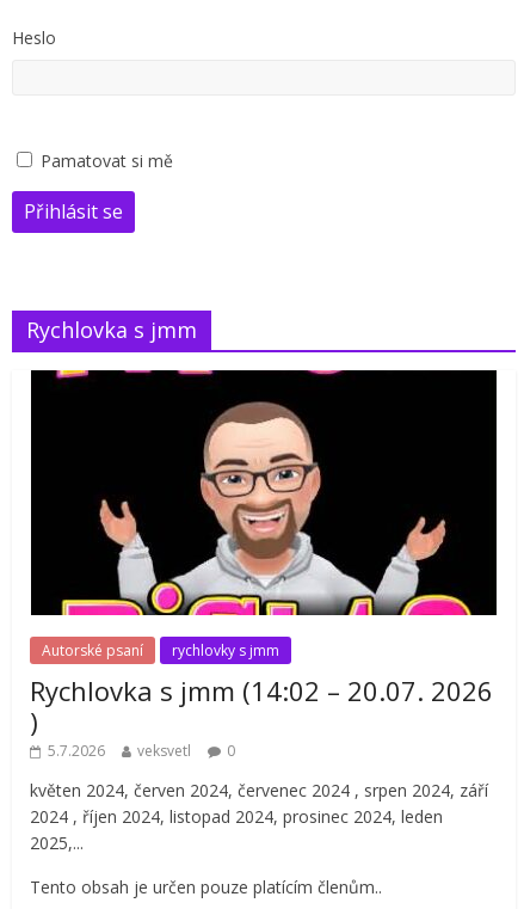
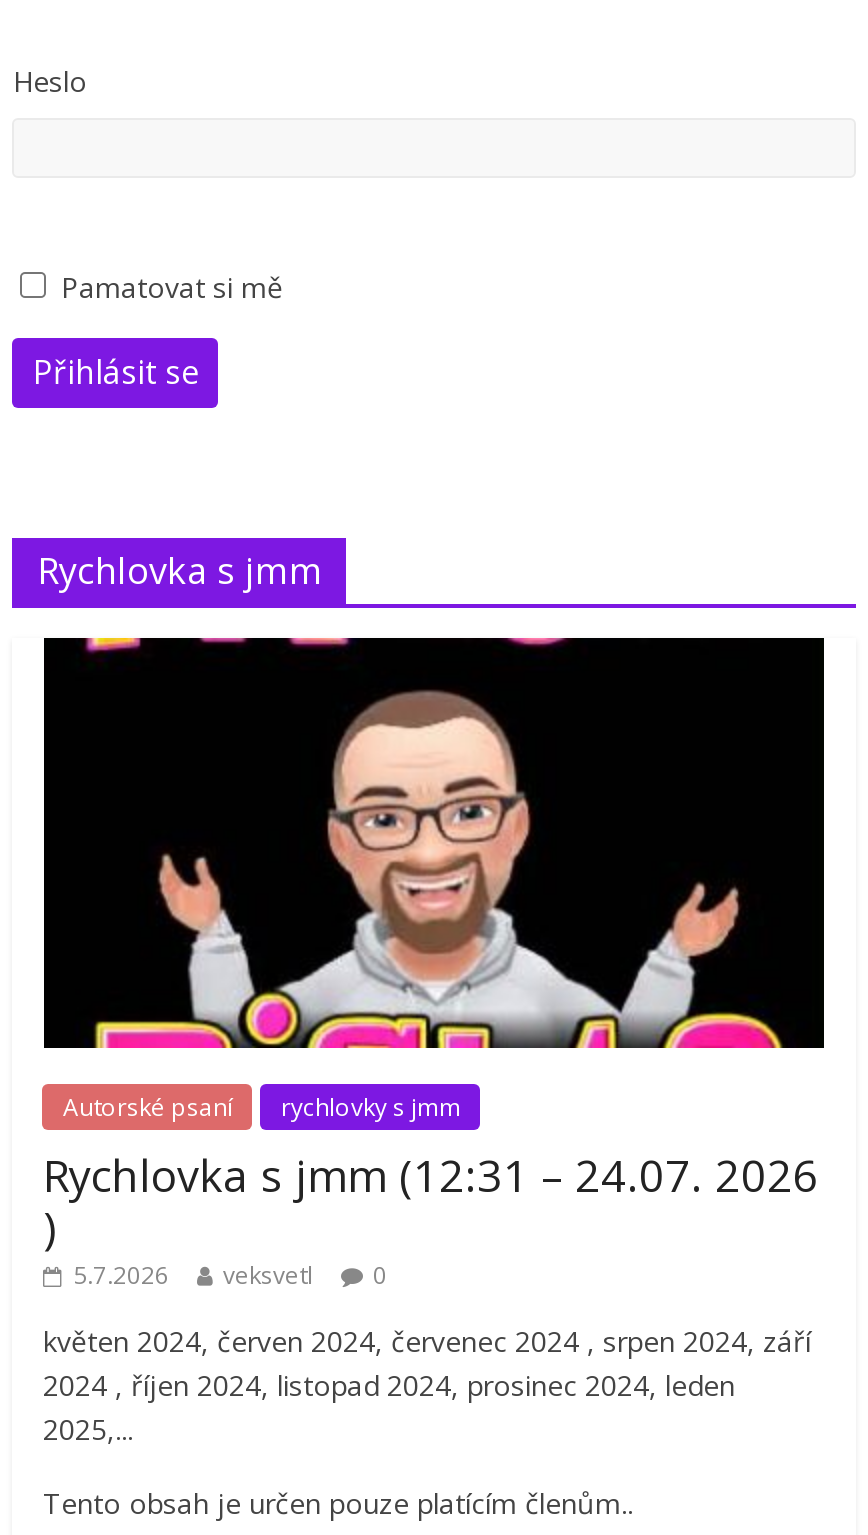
[30,672,493,708] Rychlovka s jmm (14:02 – 20.07. 2026 -> [43,1144,819,1204] Rychlovka s jmm (12:31 – 24.07. 2026

